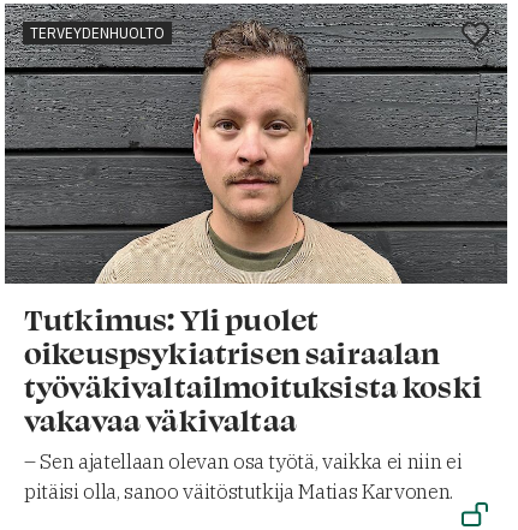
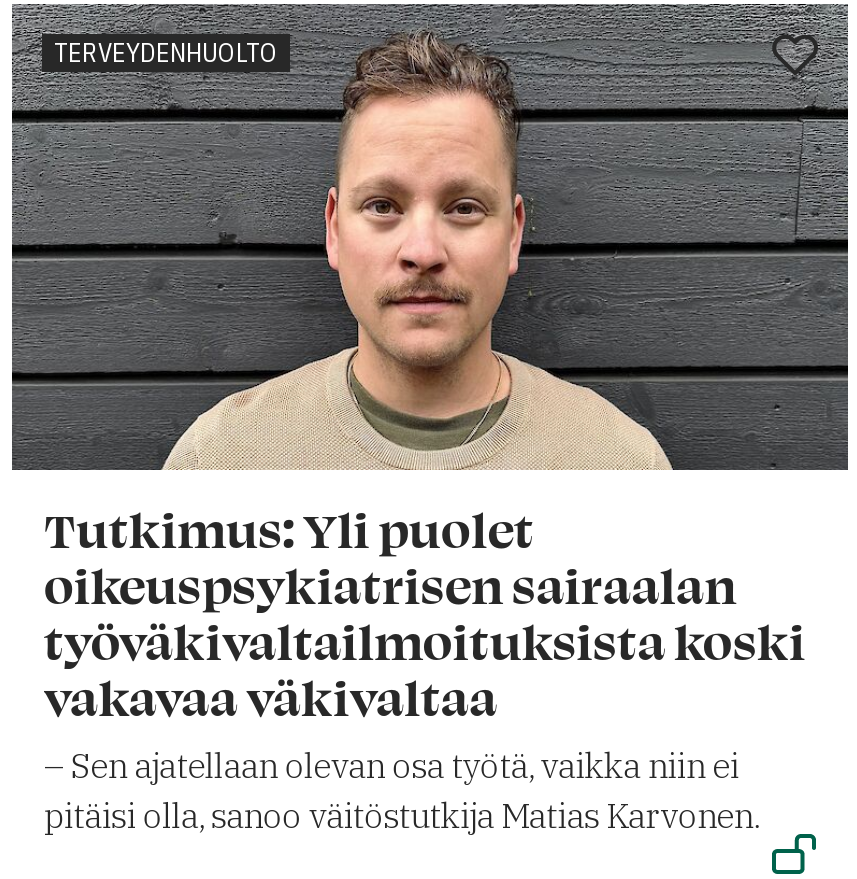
[24,448,462,474] – Sen ajatellaan olevan osa työtä, vaikka ei niin ei -> [44,743,739,787] – Sen ajatellaan olevan osa työtä, vaikka niin ei

